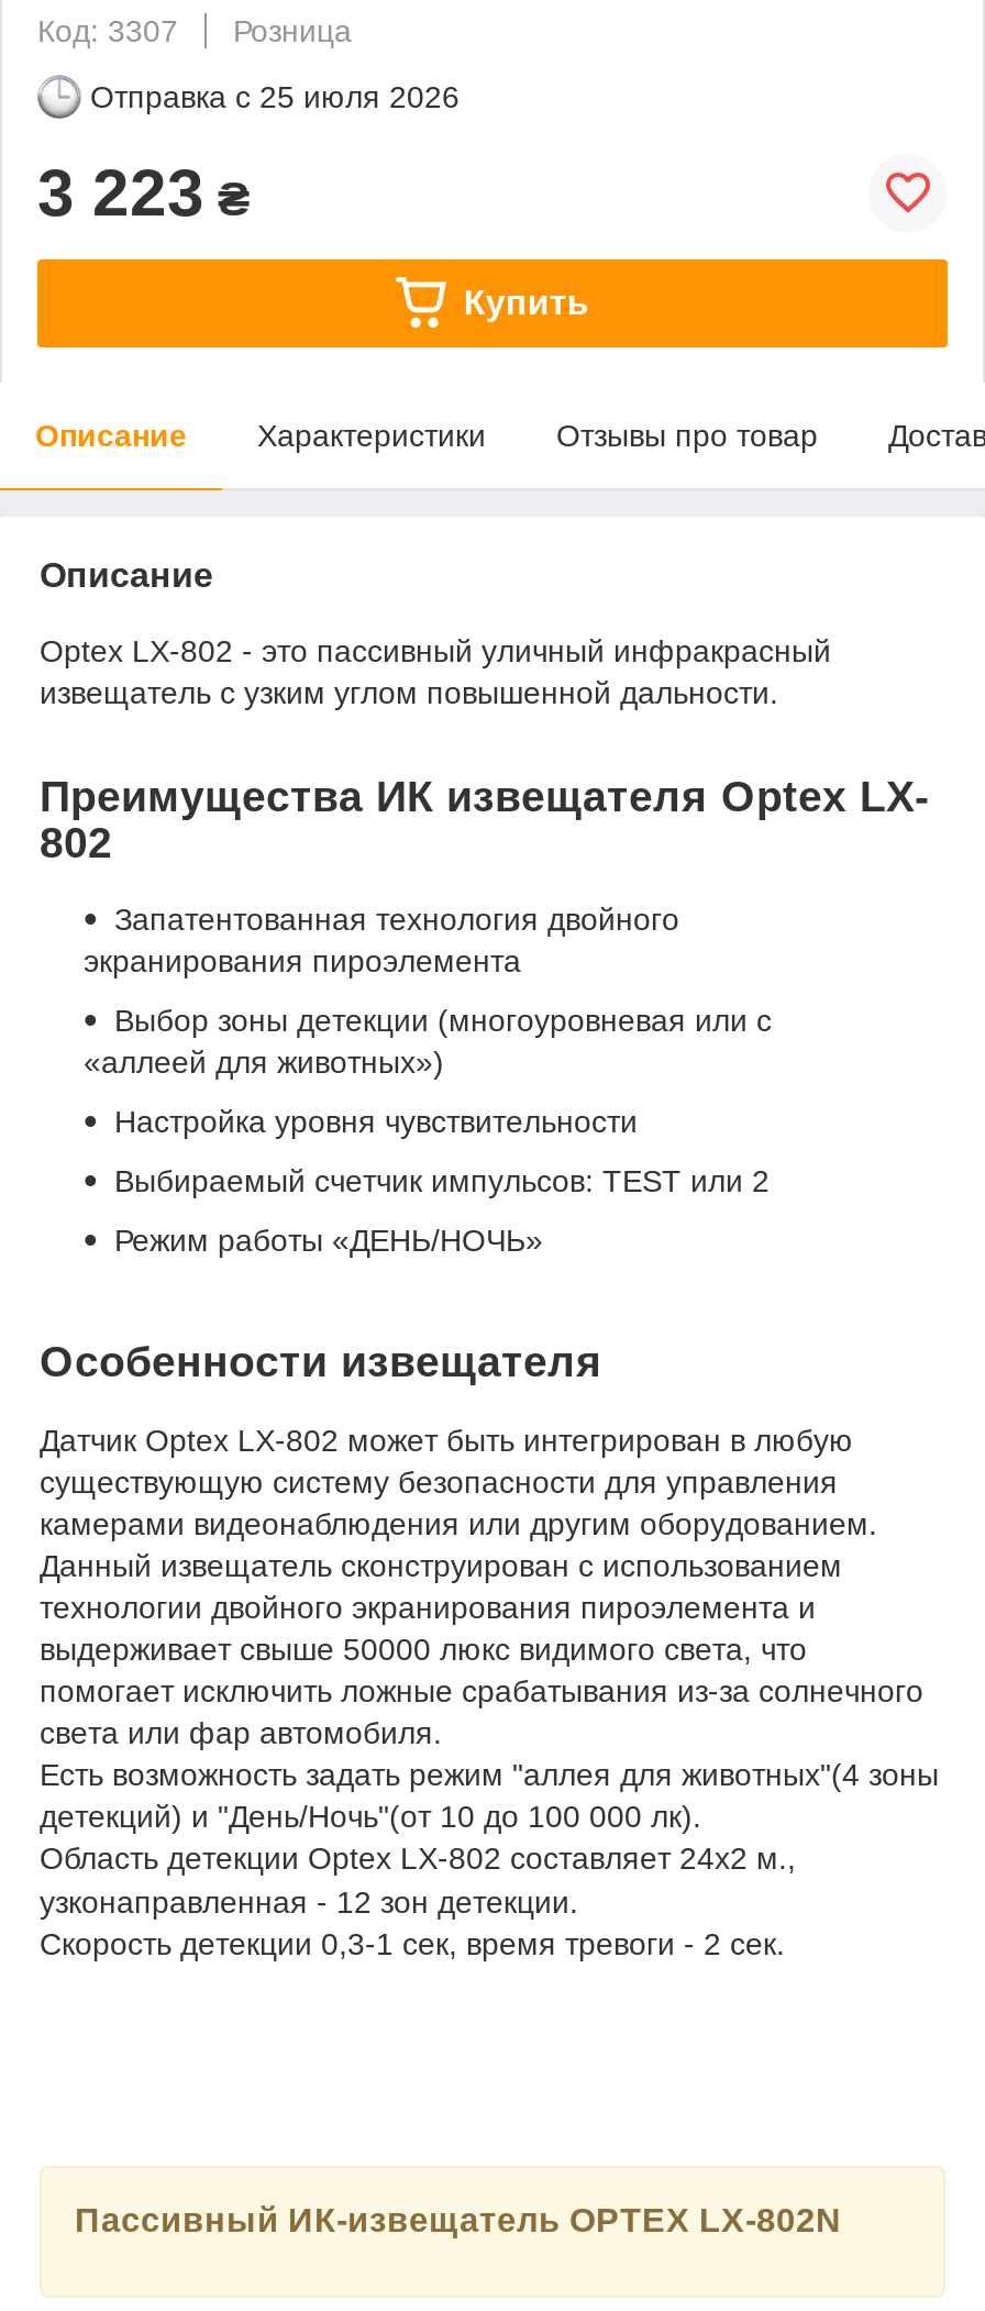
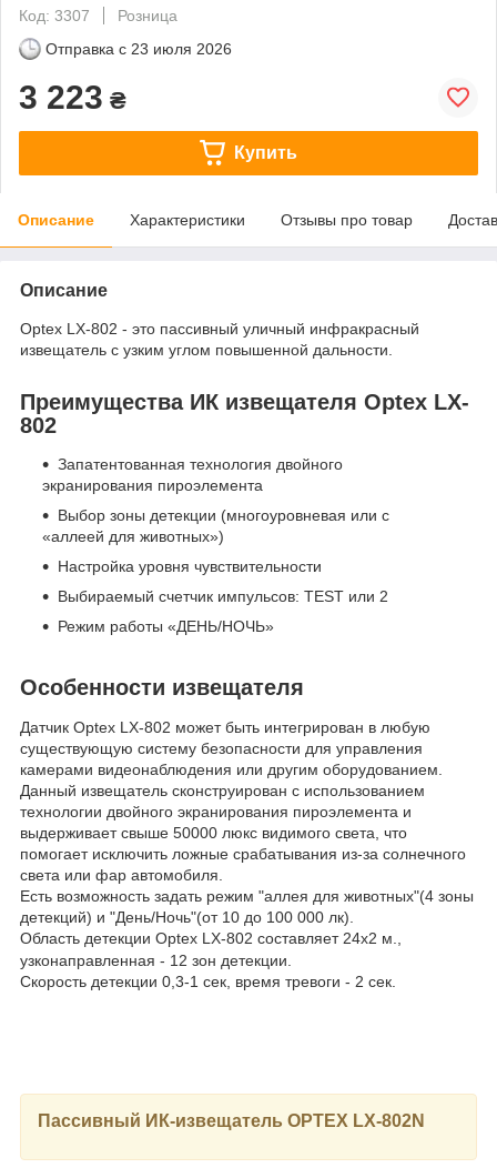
[90,79,460,114] Отправка с 25 июля 2026 -> [45,40,232,58] Отправка с 23 июля 2026

